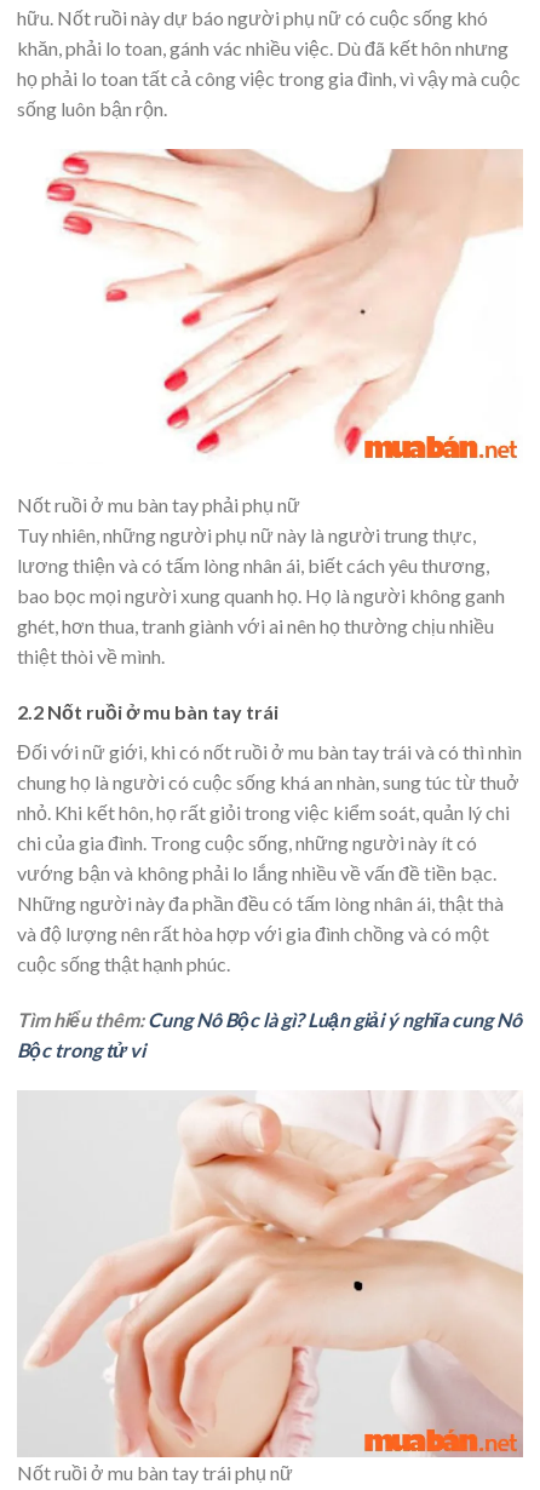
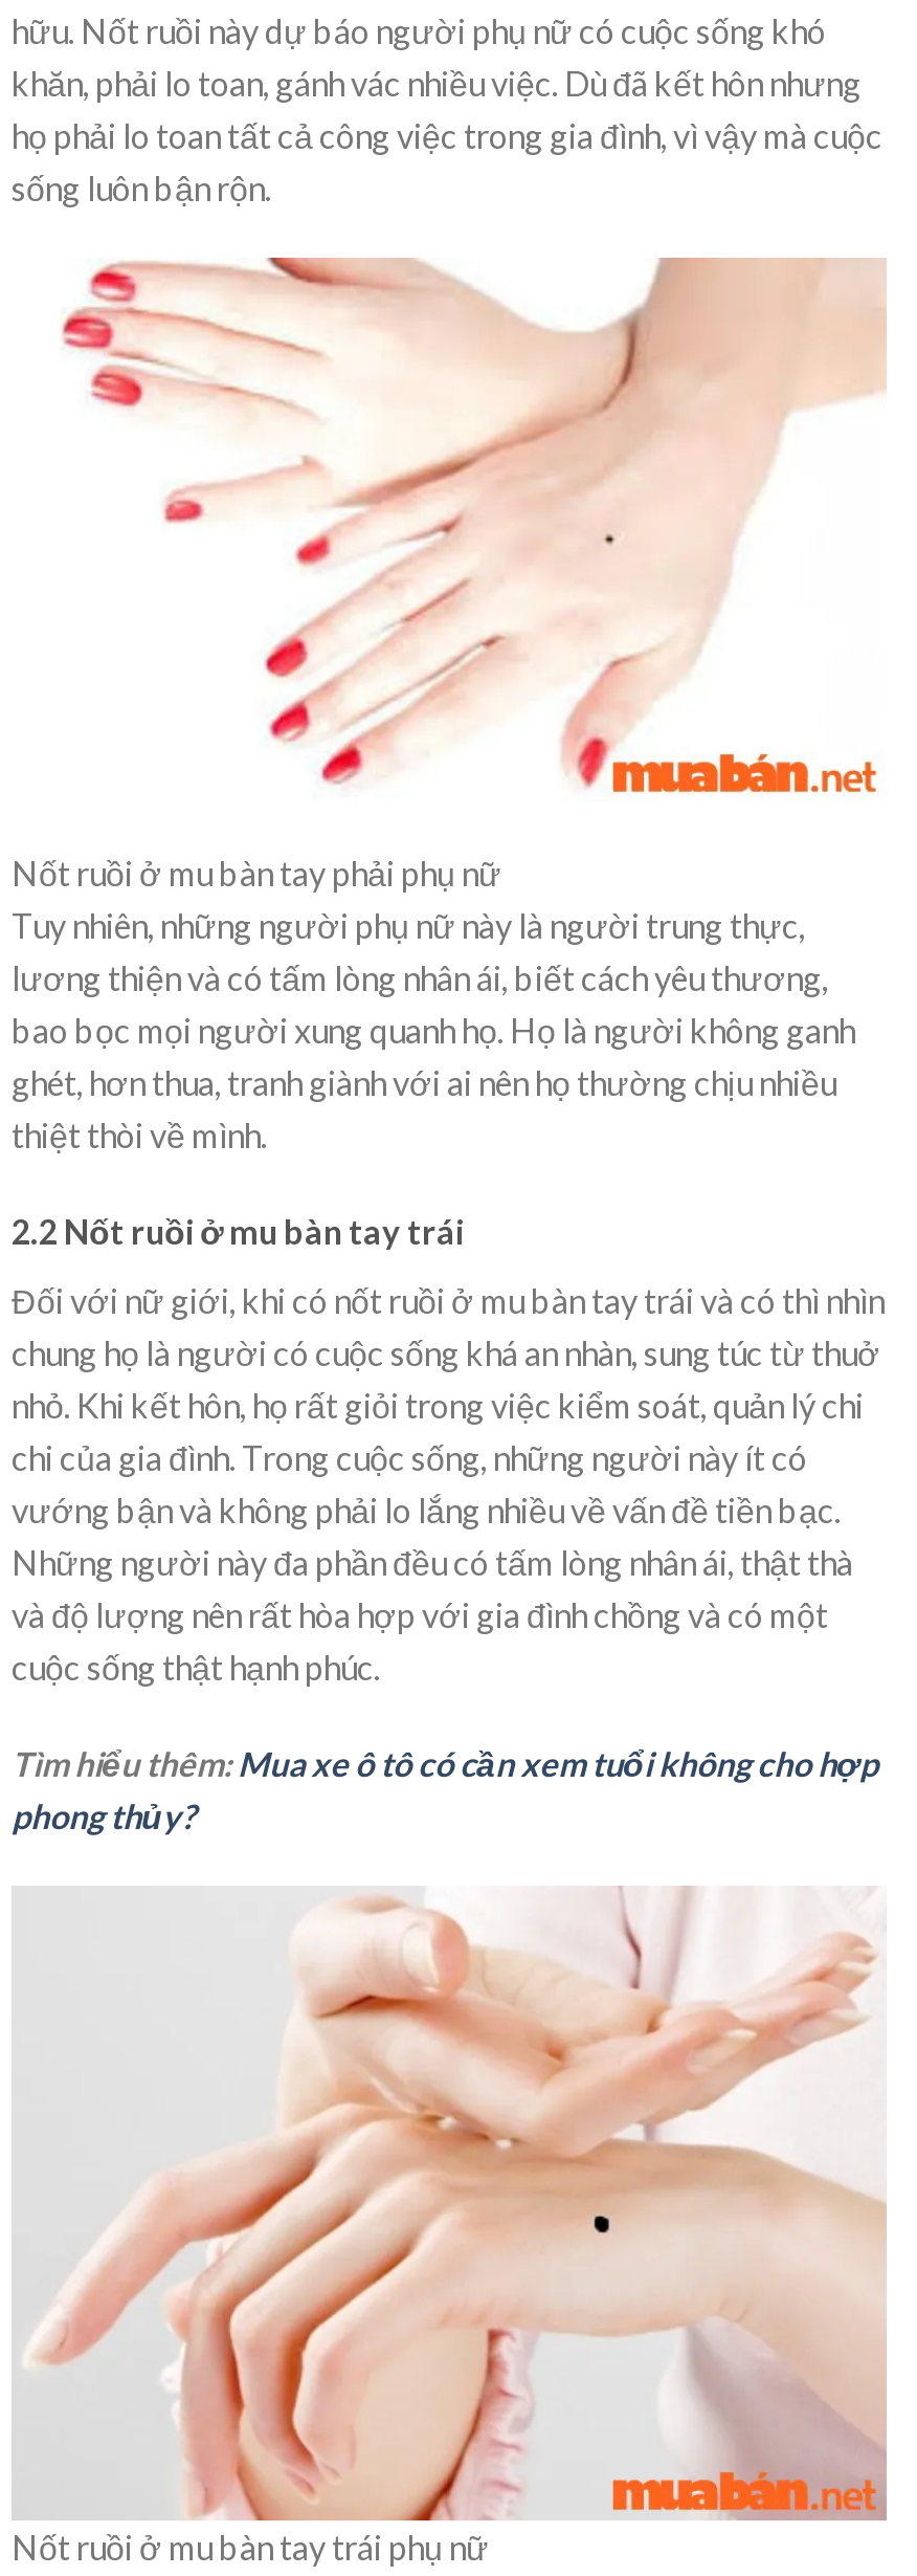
[17,1008,522,1061] Tìm hiểu thêm: Cung Nô Bộc là gì? Luận giải ý nghĩa cung Nô | Bộc trong tử vi -> [12,1743,878,1835] Tìm hiểu thêm: Mua xe ô tô có cần xem tuổi không cho hợp | phong thủy?

